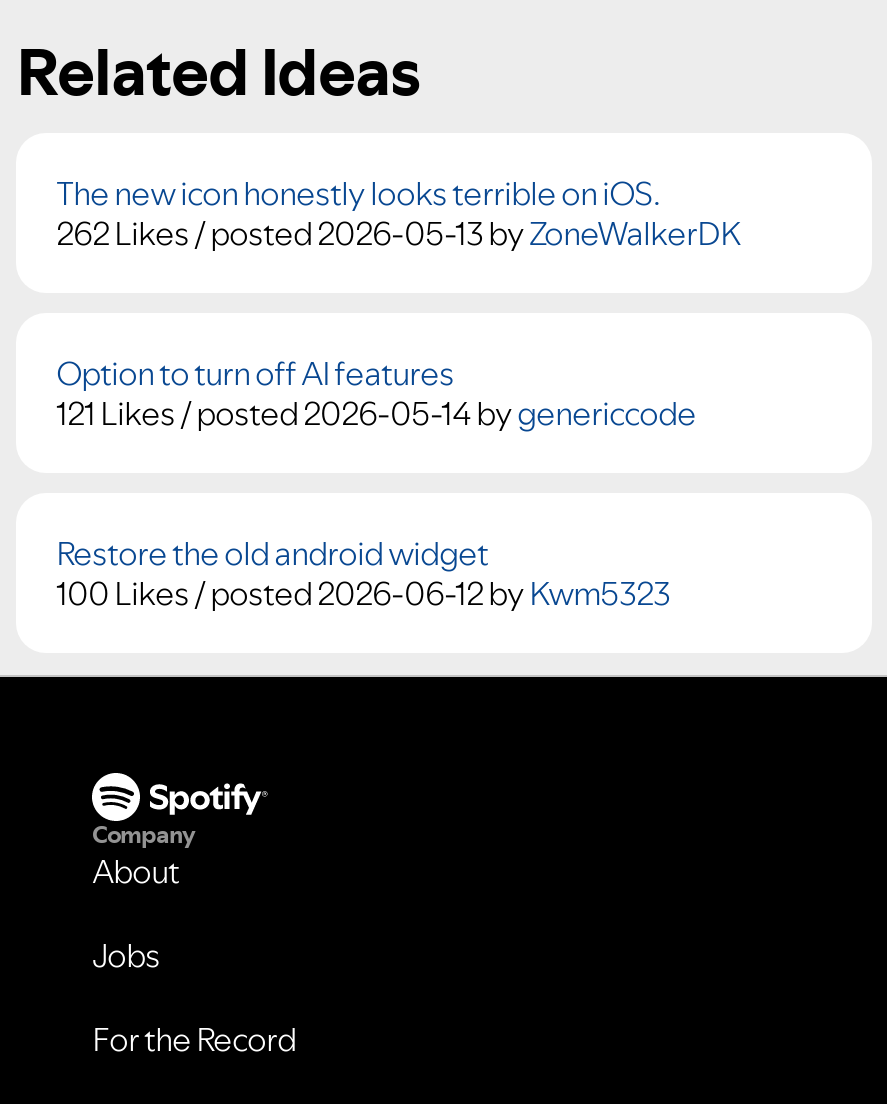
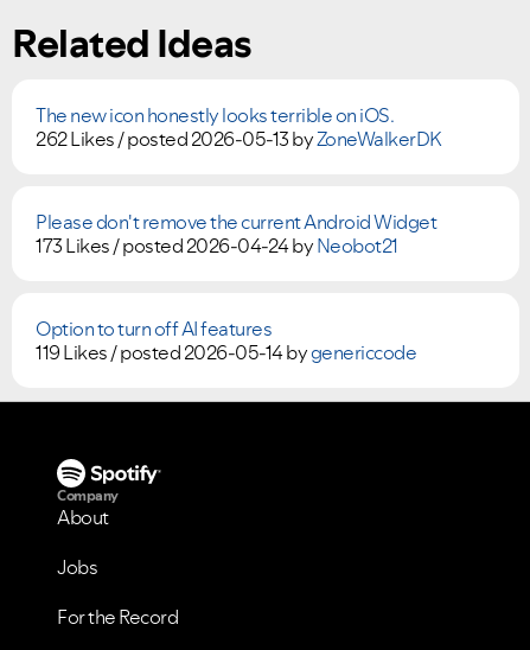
none -> [36,209,436,259] Please don't remove the current Android Widget | 173 Likes /posted 2026-04-24 by Neobot21
moved [56,351,454,395] -> [36,316,272,342]: Option to turn off AI features
[56,391,696,615] 121 Likes /posted 2026-05-14 by genericcode | Restore the old android widget | 100 Likes /posted 2026-06-12 by Kwm5323 -> [36,339,416,366] 119 Likes /posted 2026-05-14 by genericcode

